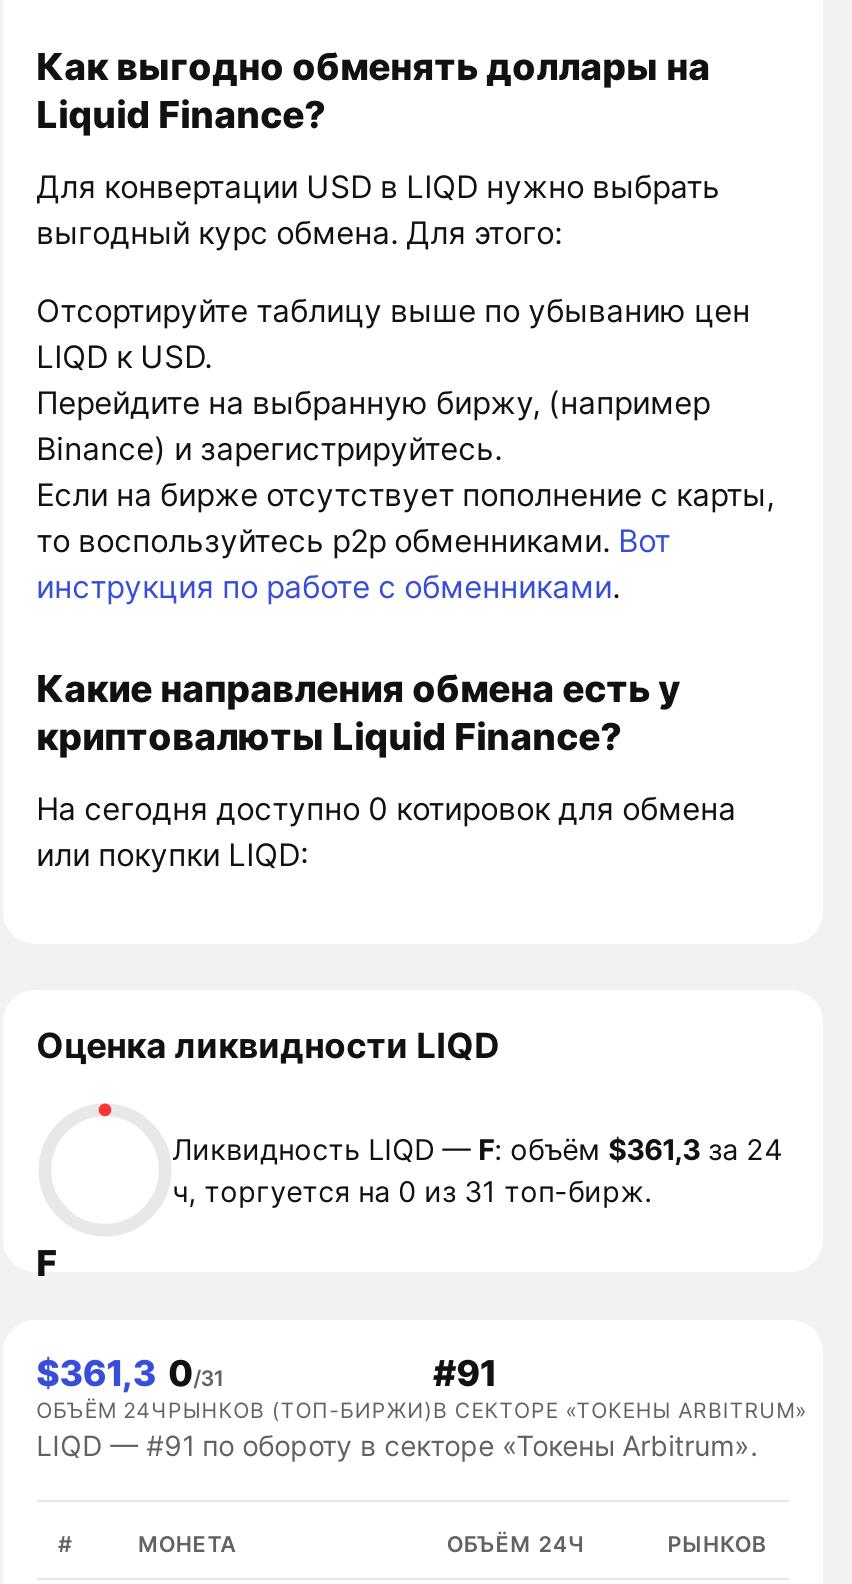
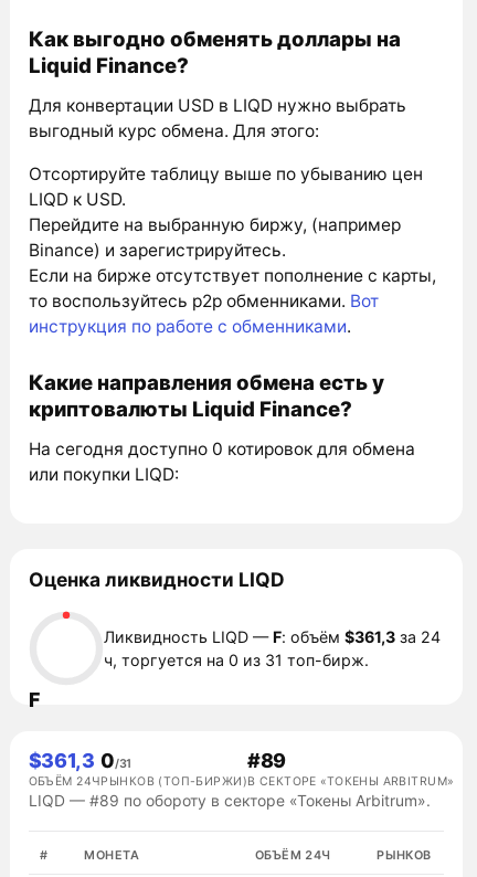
[433,1351,497,1393] #91 -> [247,749,286,772] #89
[36,1428,758,1462] LIQD — #91 по обороту в секторе «Токены Arbitrum». -> [28,791,430,809] LIQD — #89 по обороту в секторе «Токены Arbitrum».

